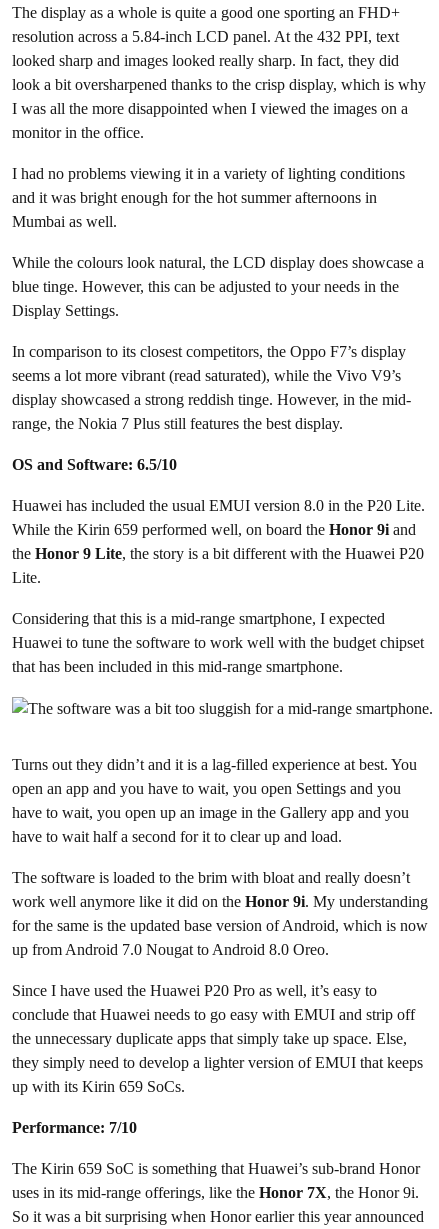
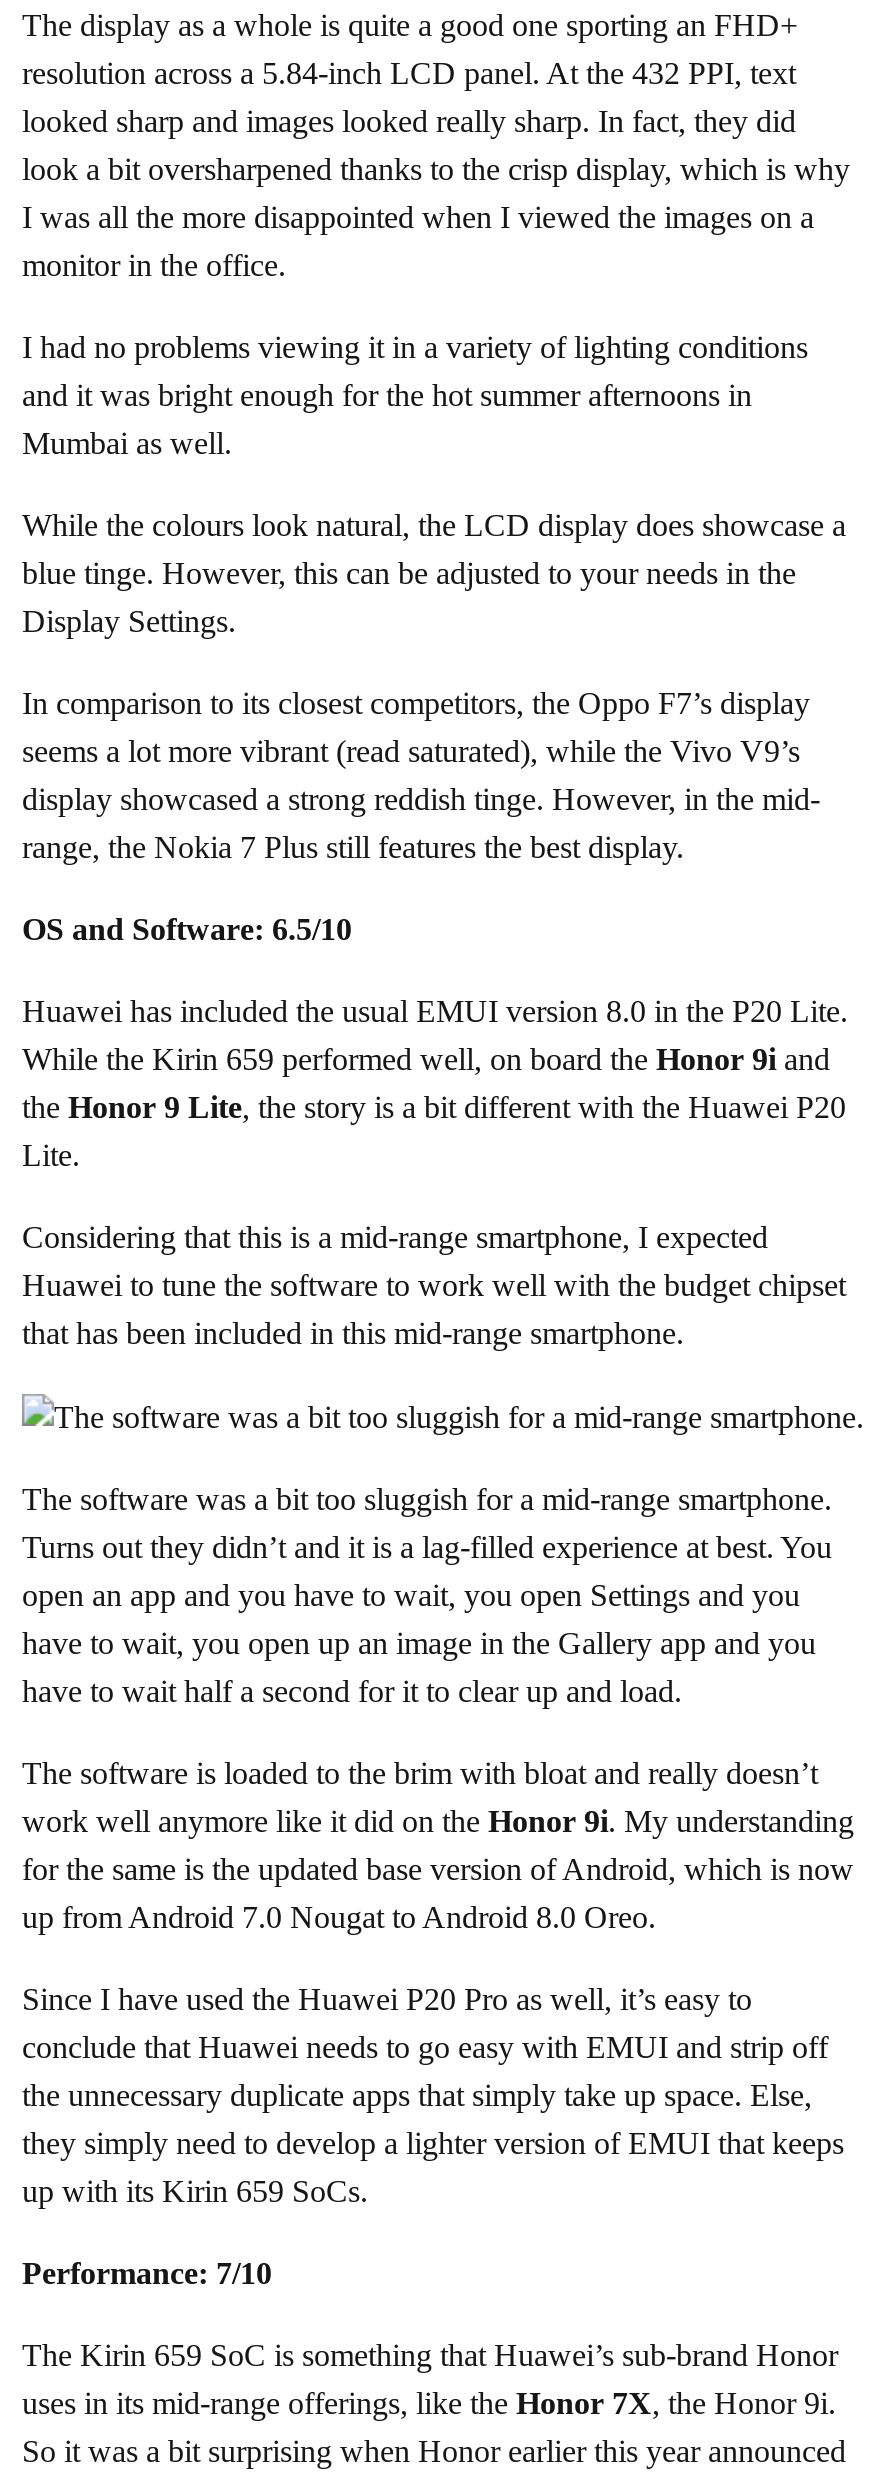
none -> [22,1482,832,1516] The software was a bit too sluggish for a mid-range smartphone.

